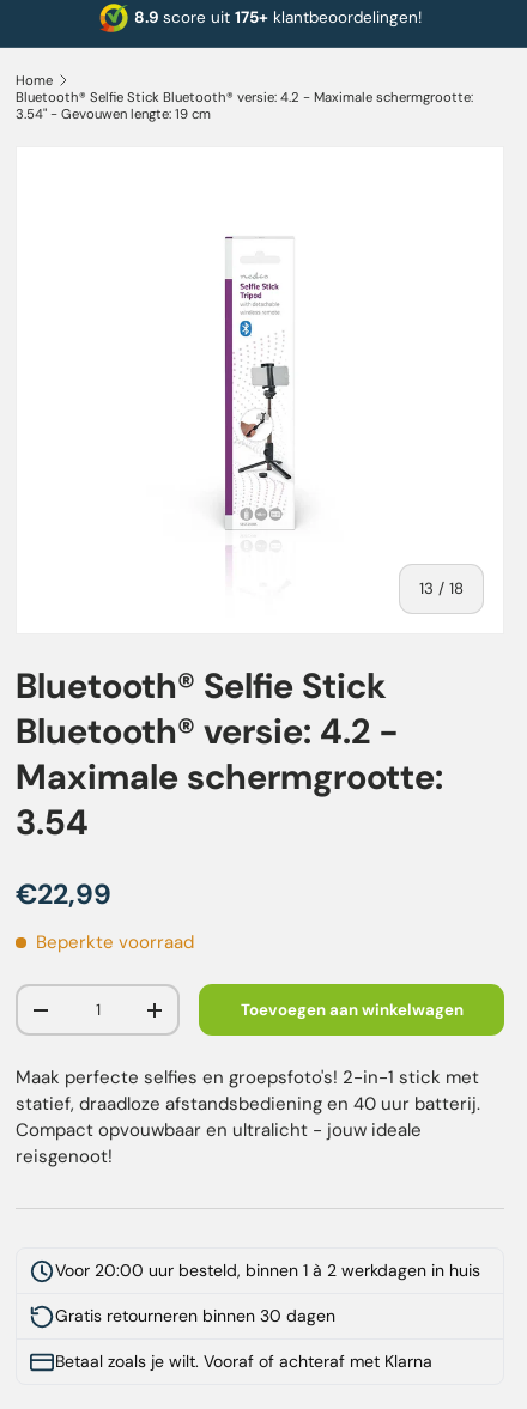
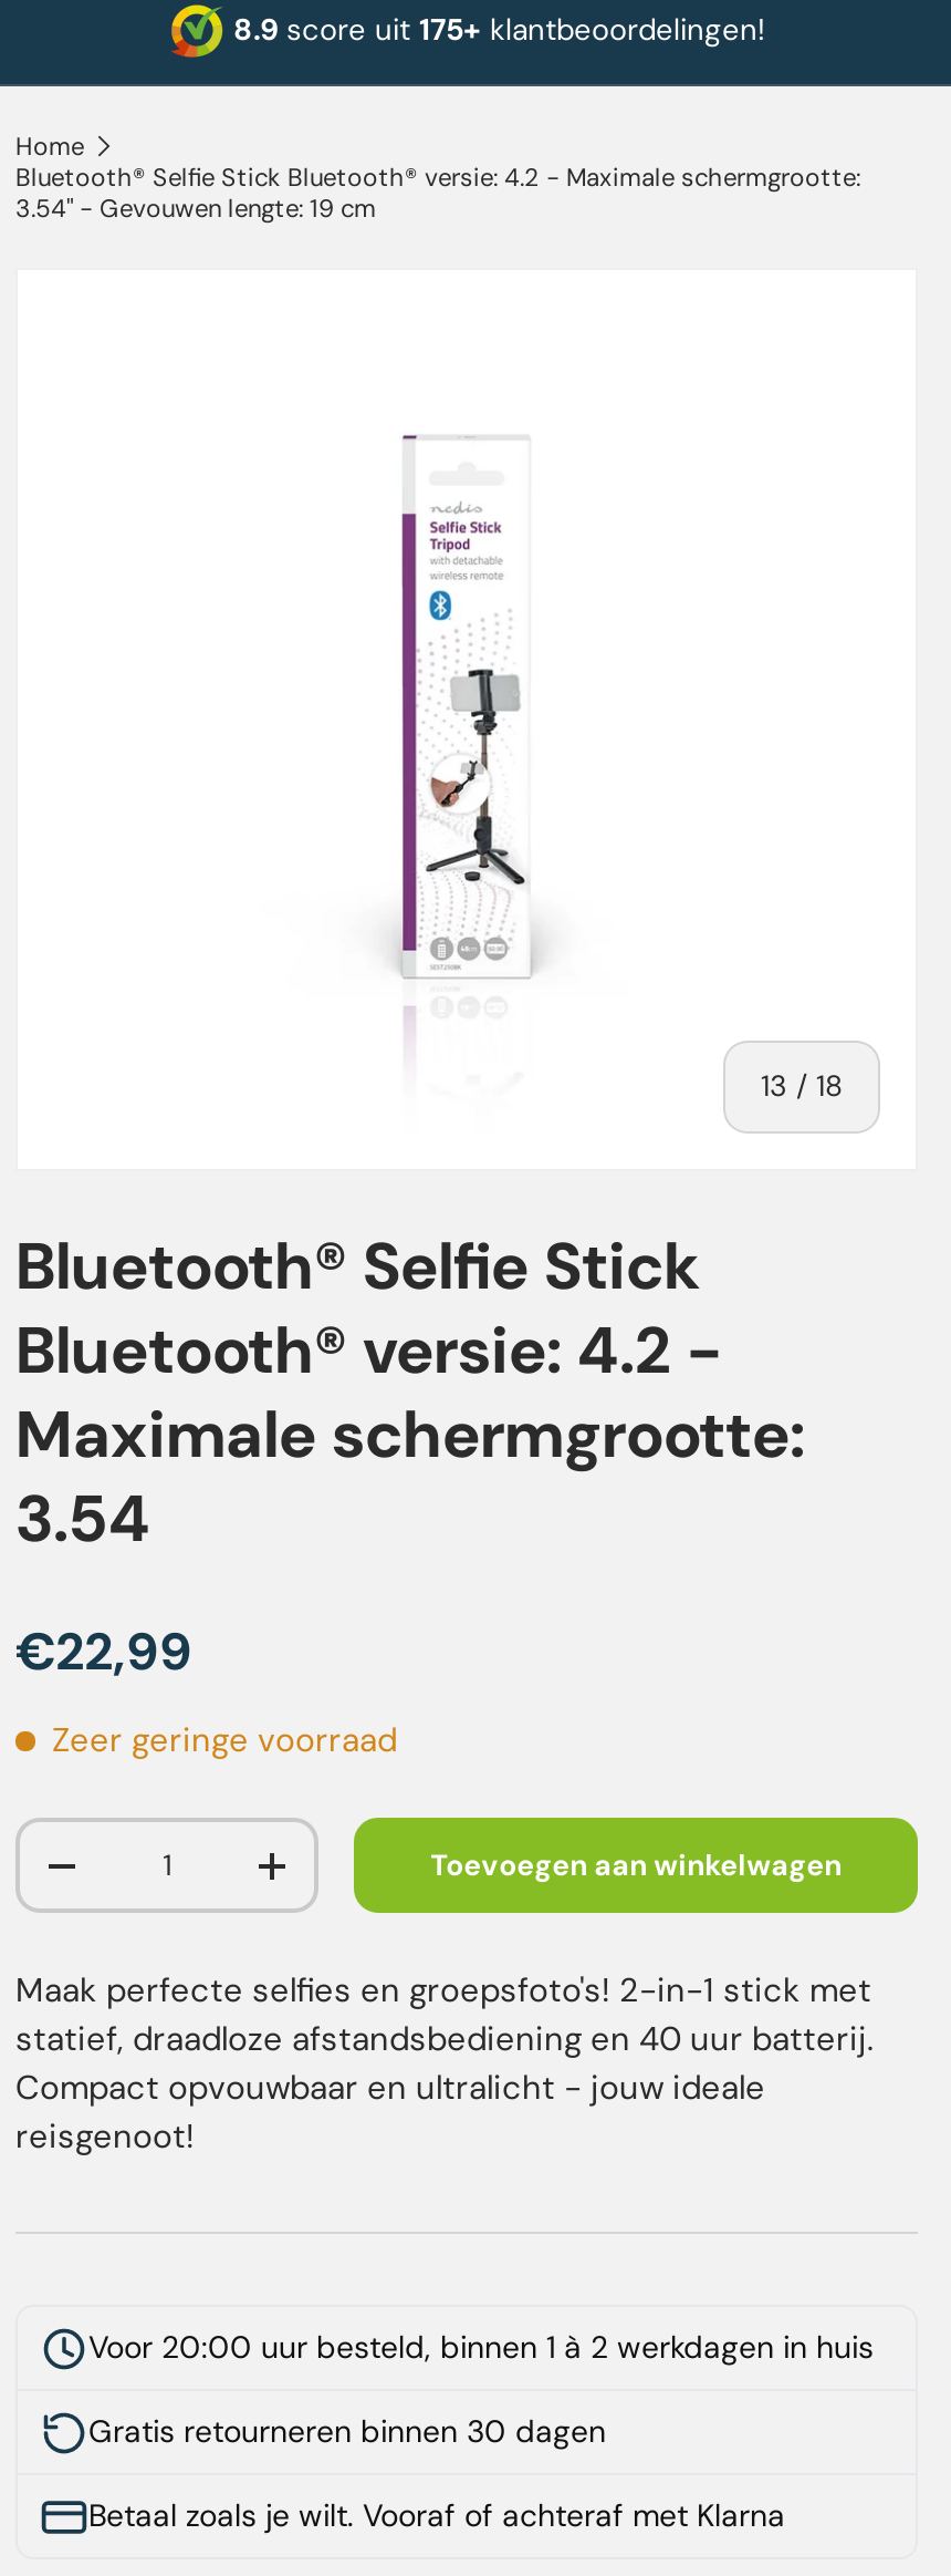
[35,930,193,954] Beperkte voorraad -> [52,1718,397,1762] Zeer geringe voorraad

